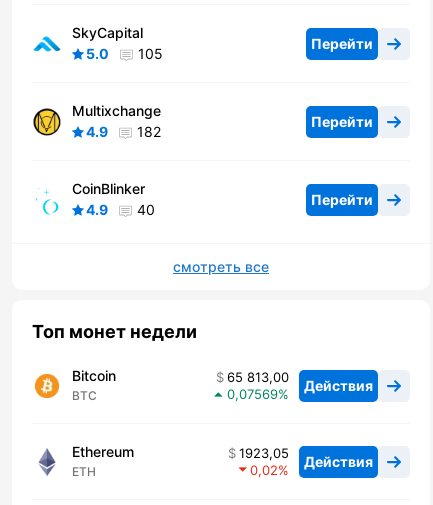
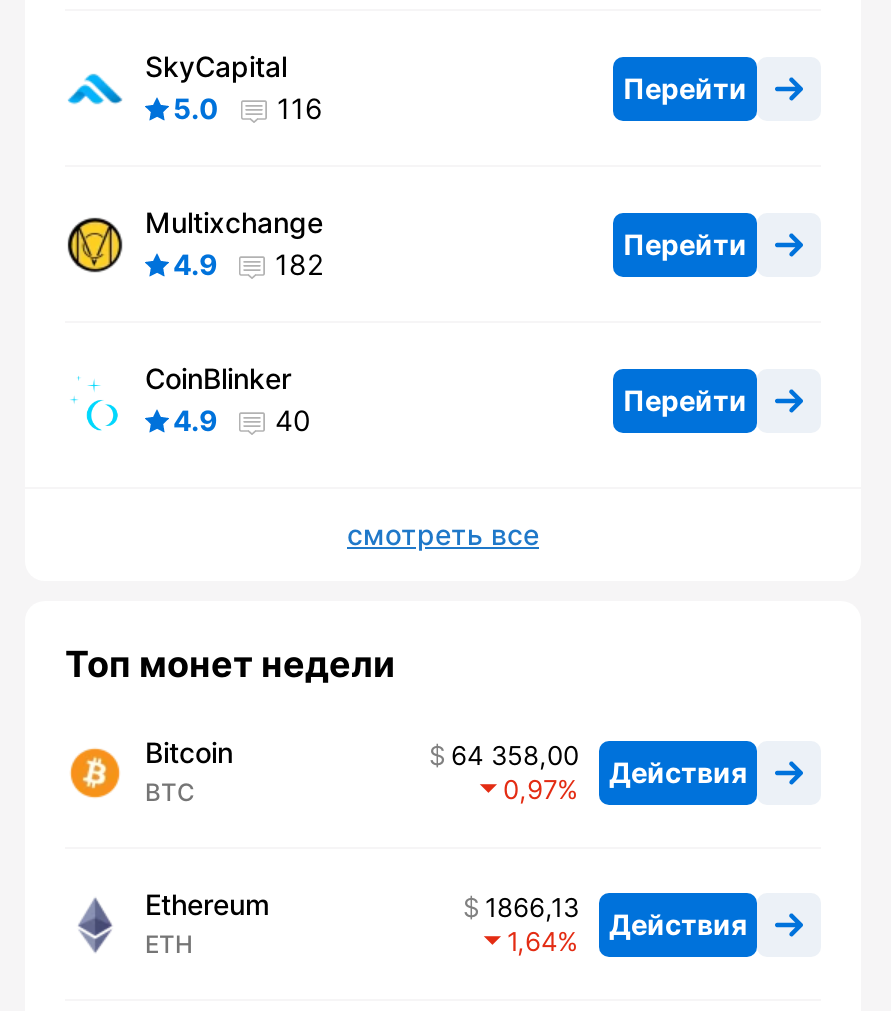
[86,45,163,62] 5.0 105 -> [173,92,323,126] 5.0 116
[227,369,373,394] 65 813,00 Действия -> [451,740,747,789] 64 358,00 Действия
[227,386,278,402] 0,07569 -> [503,774,557,806] 0,97
[239,445,373,470] 1923,05 Действия -> [485,892,747,941] 1866,13 Действия
[250,462,278,478] 0,02 -> [507,926,557,958] 1,64

